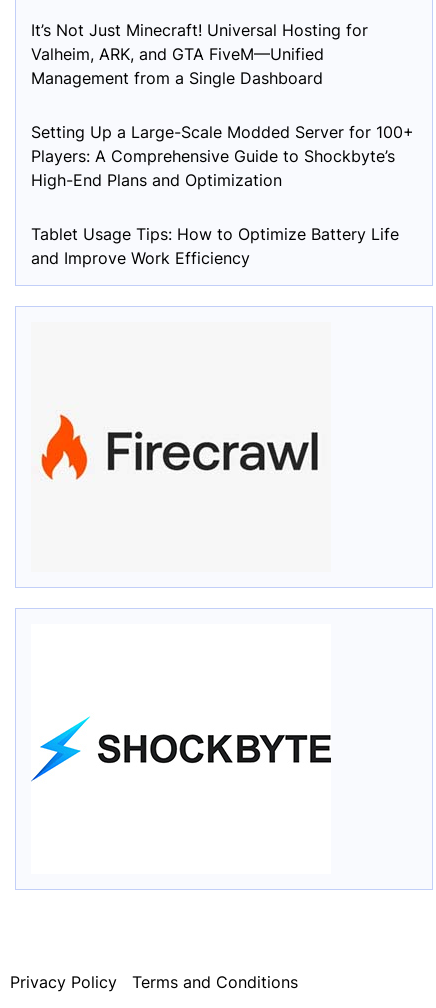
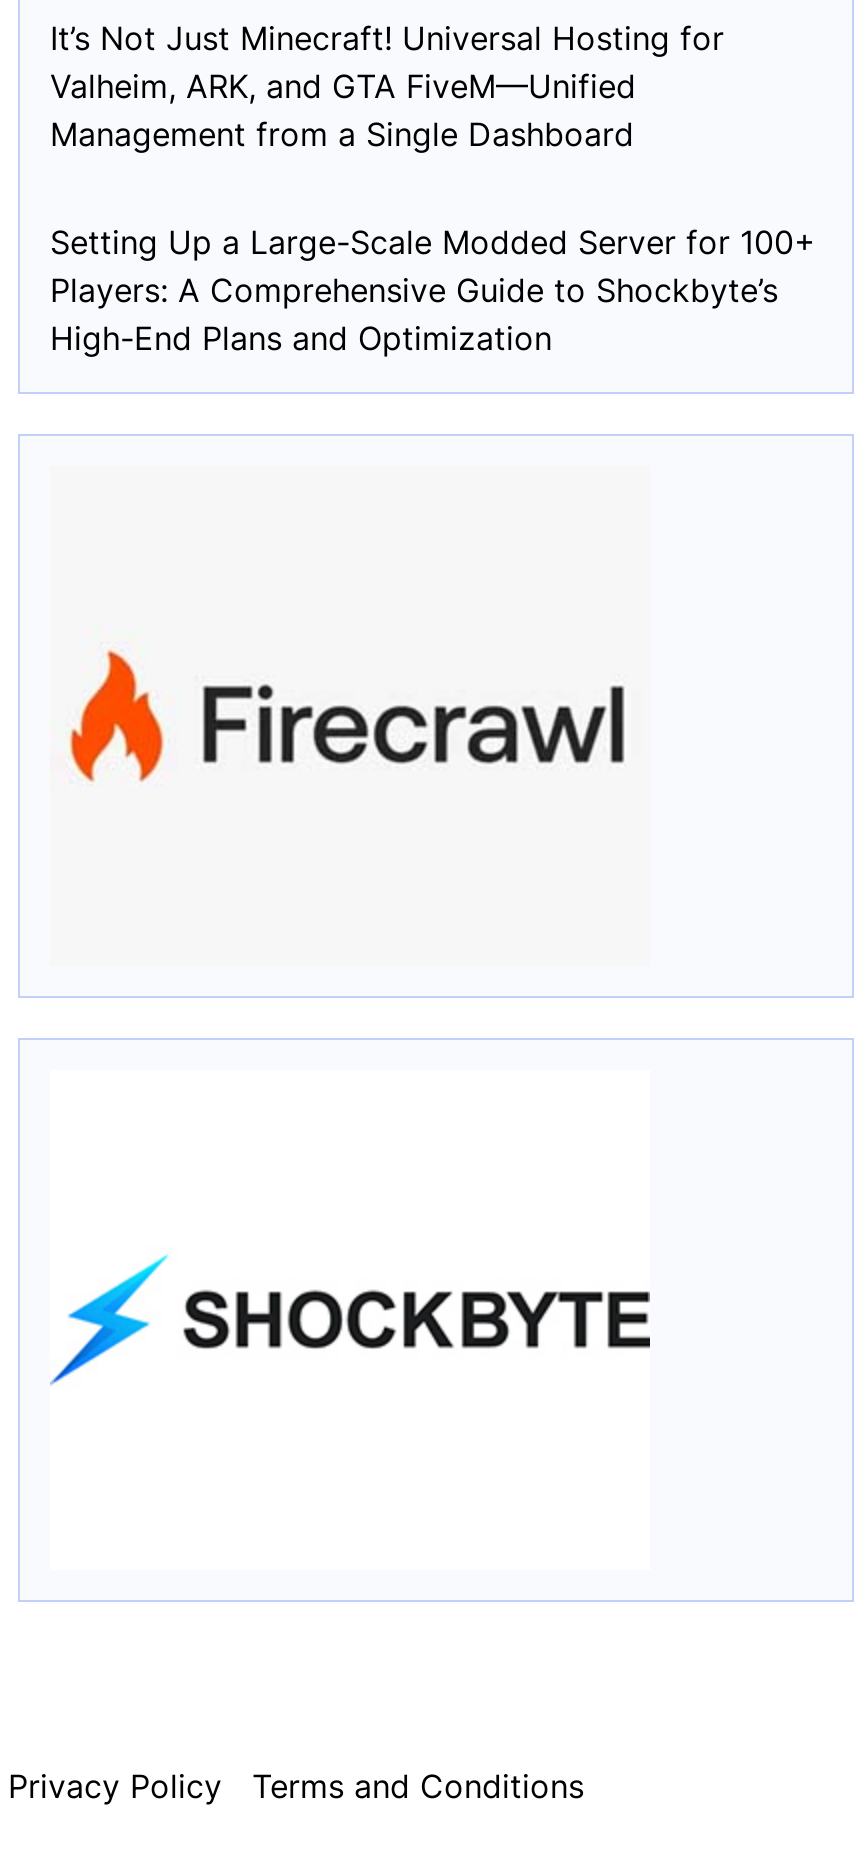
[31,224,399,268] Tablet Usage Tips: How to Optimize Battery Life | and Improve Work Efficiency -> none

